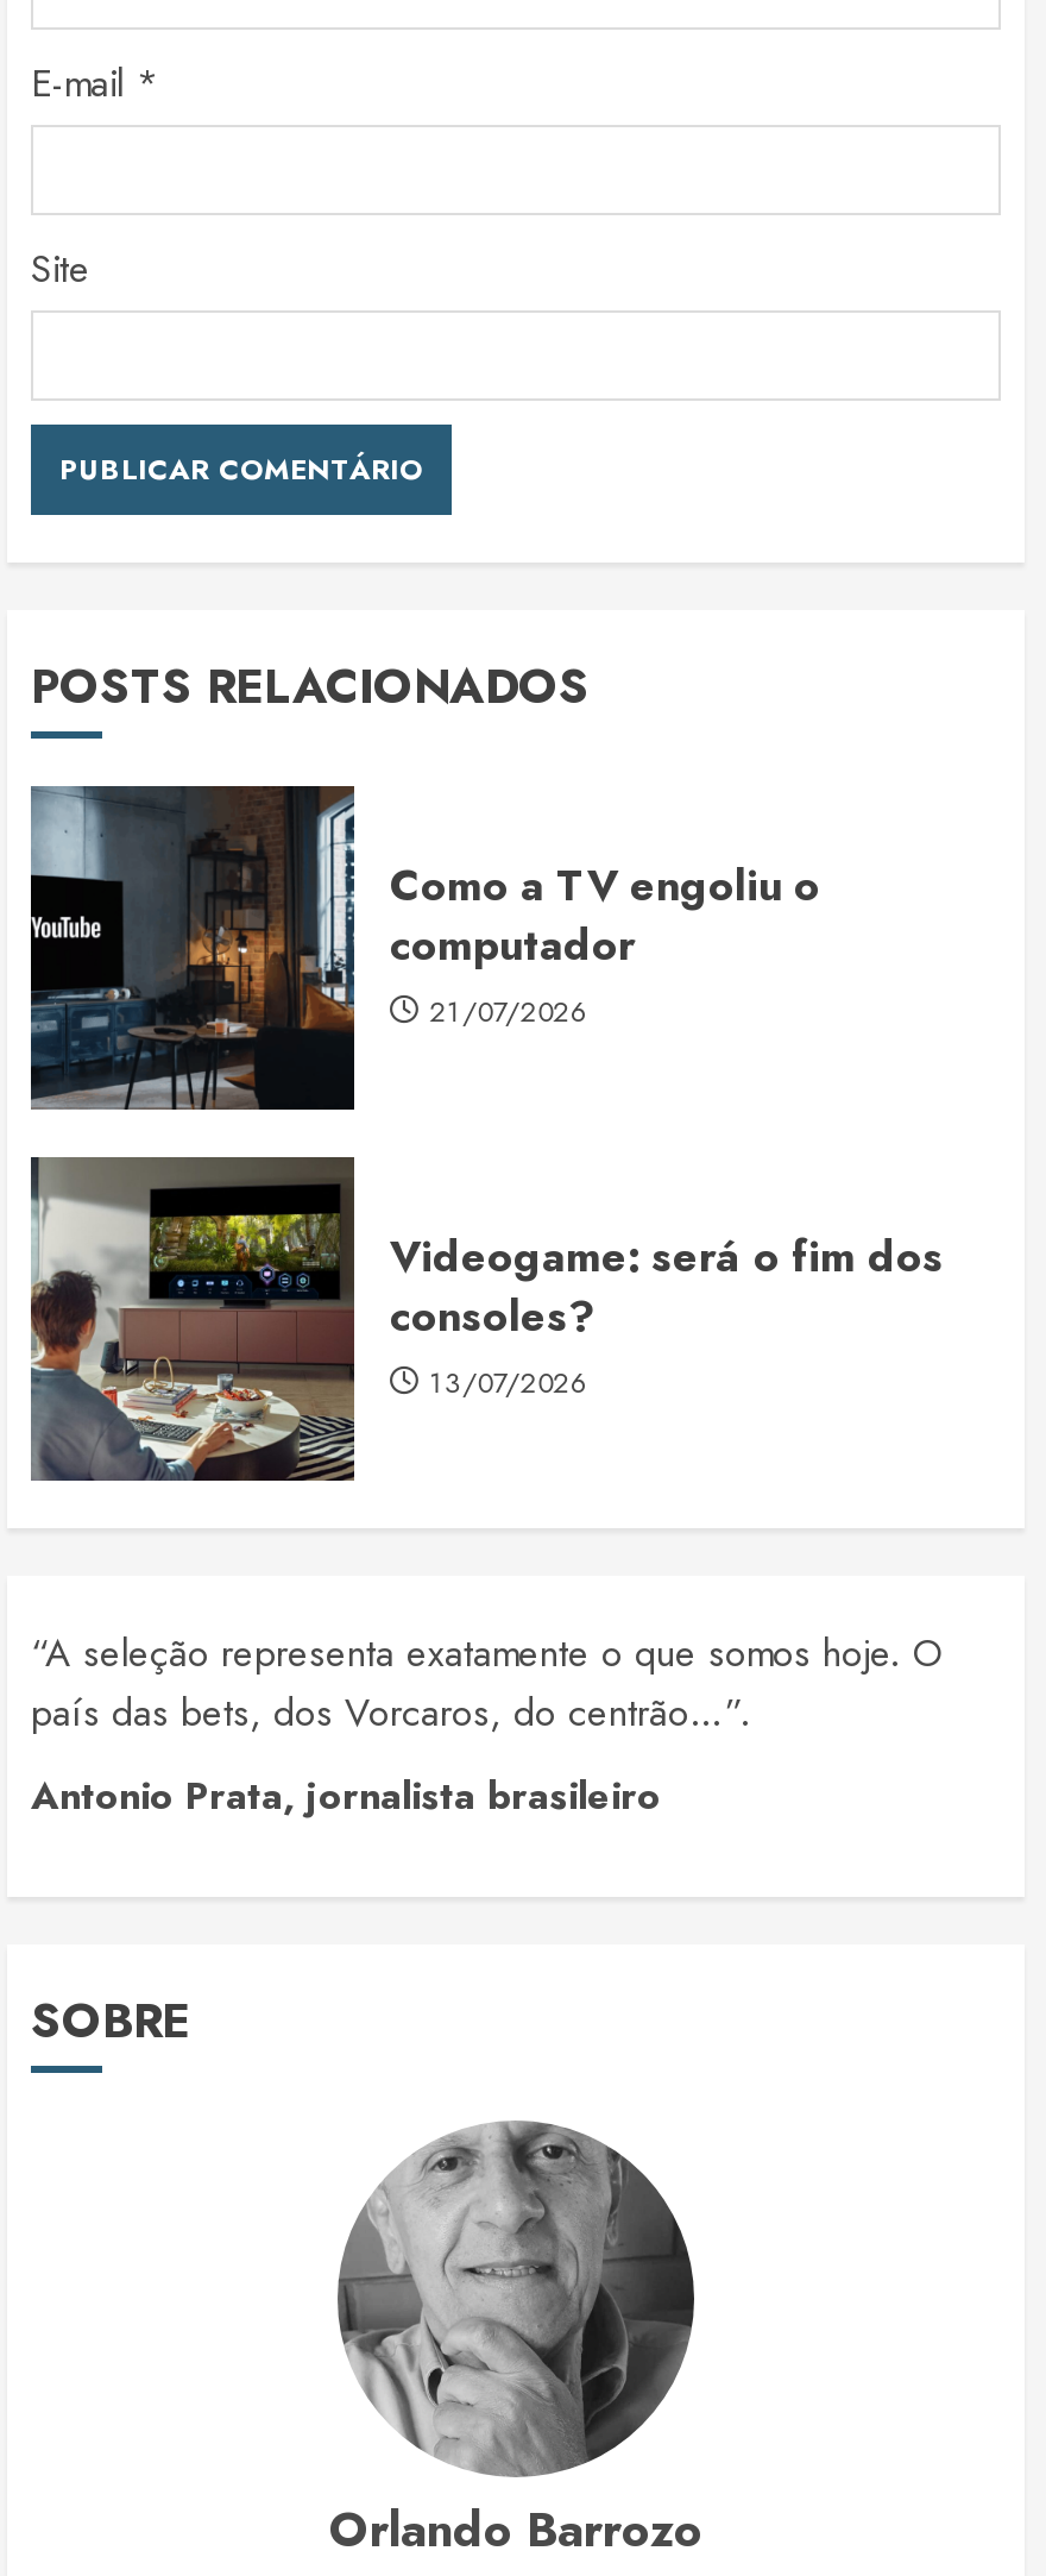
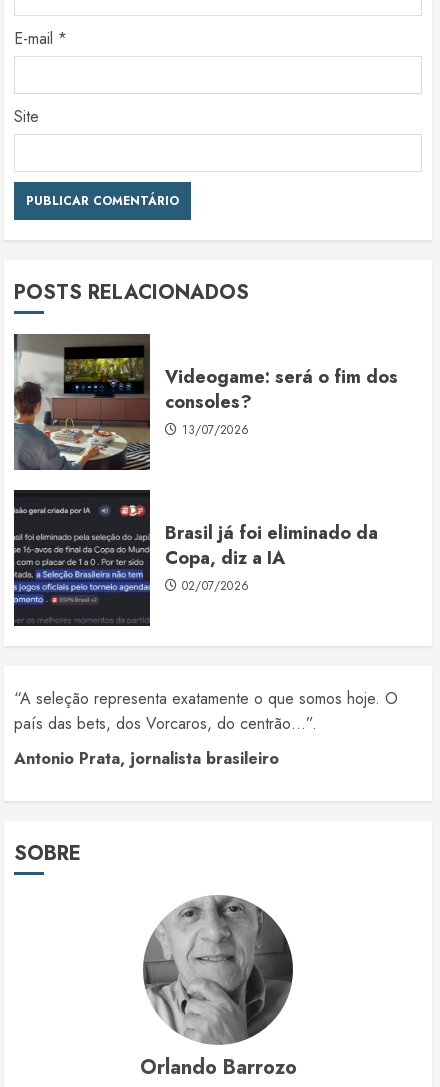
[29,785,820,1111] [image] | Como a TV engoliu o | computador | 21/07/2026 -> none
moved [26,1156,944,1484] -> [12,334,398,472]: [image] | Videogame: será o fim dos | consoles? | 13/07/2026
none -> [13,489,378,627] [image] | Brasil já foi eliminado da | Copa, diz a IA | 02/07/2026

